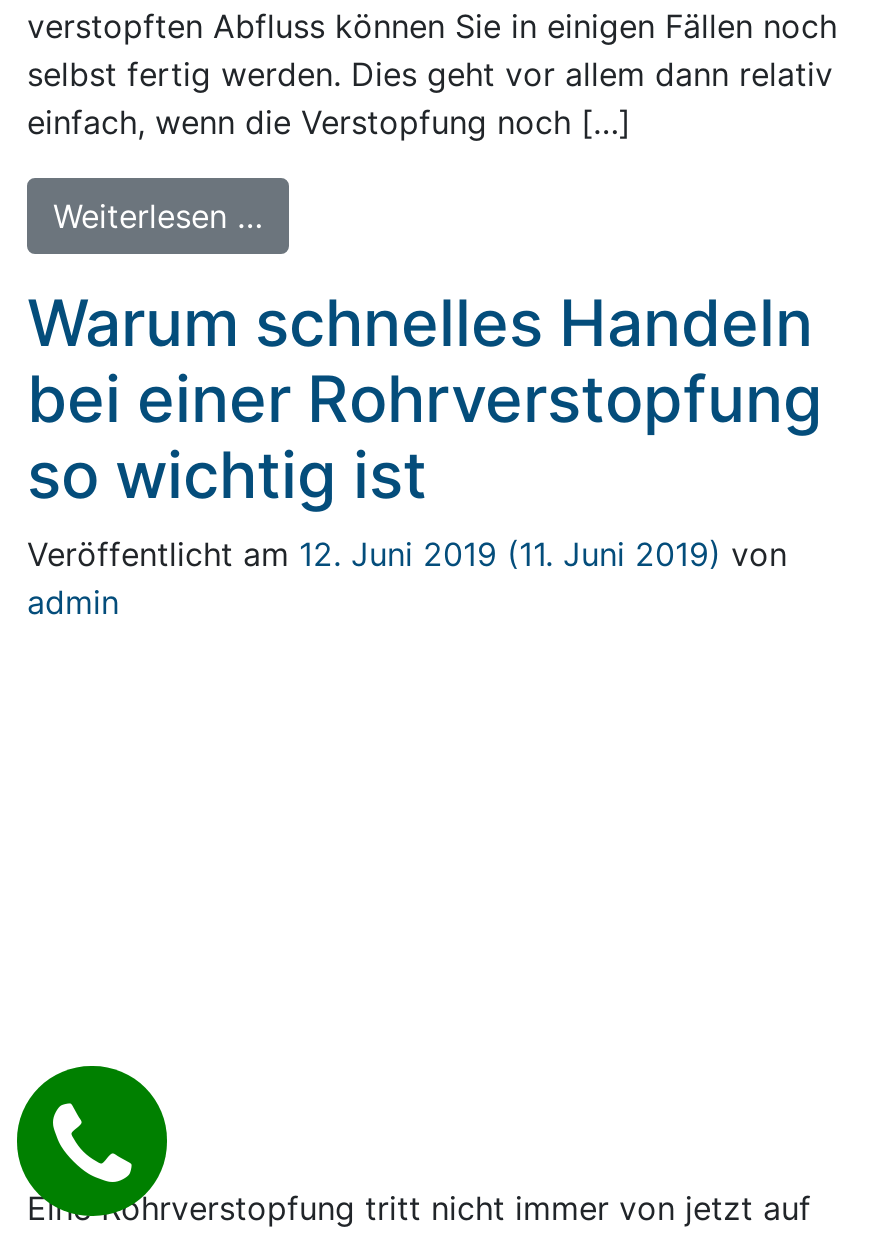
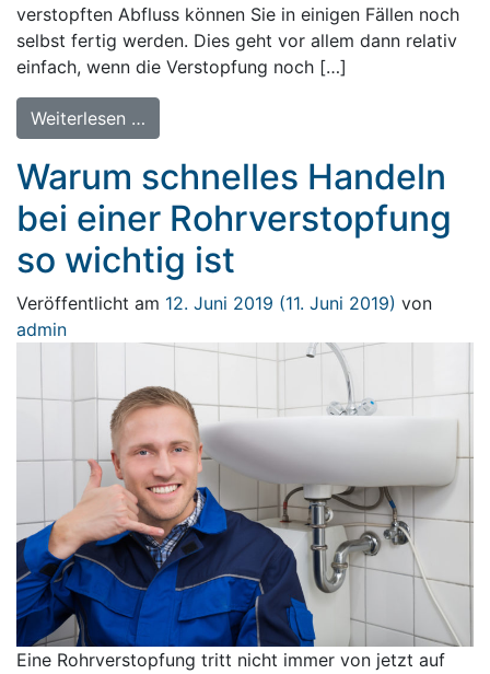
none -> [11,342,474,648] [image]

